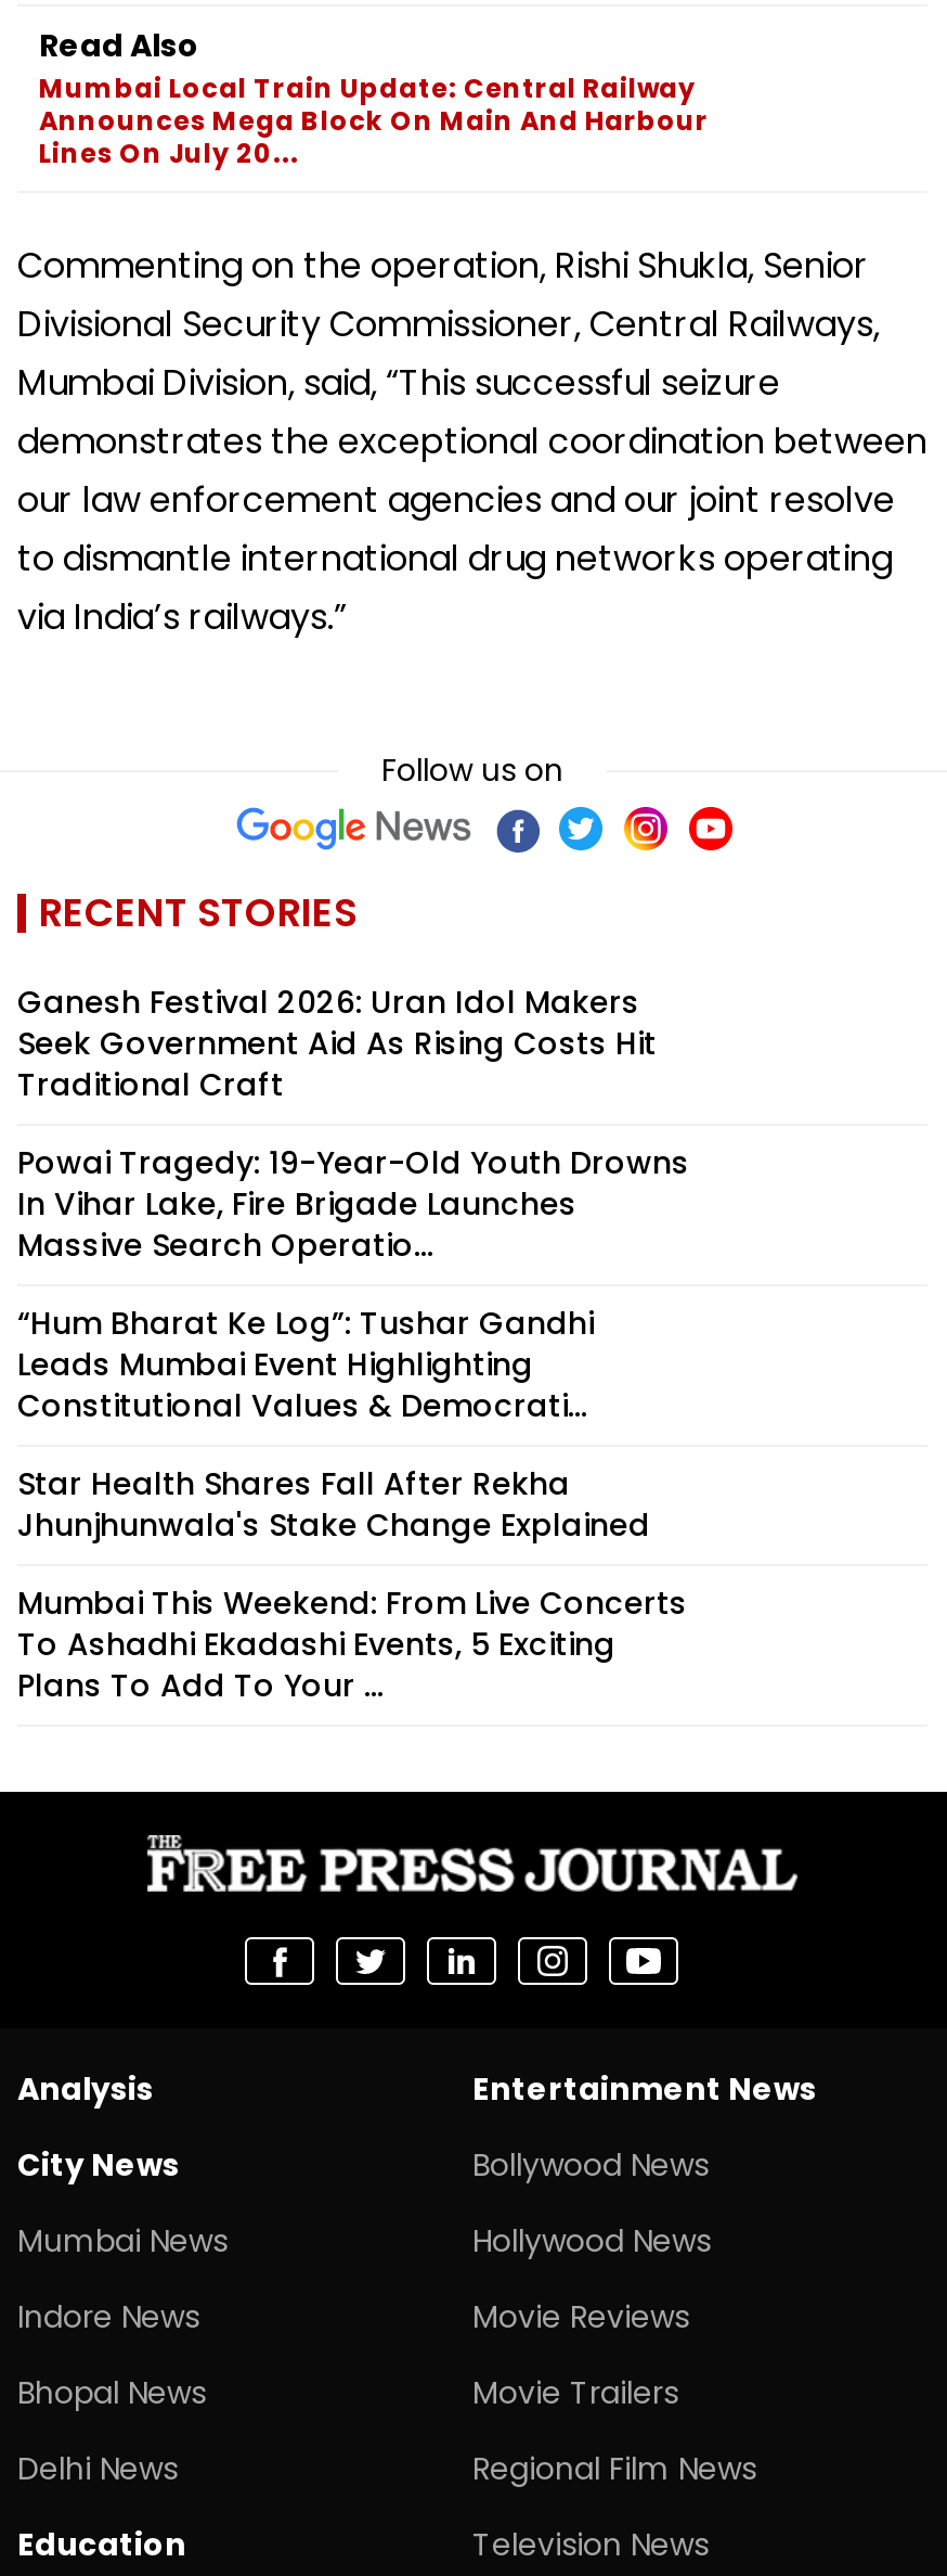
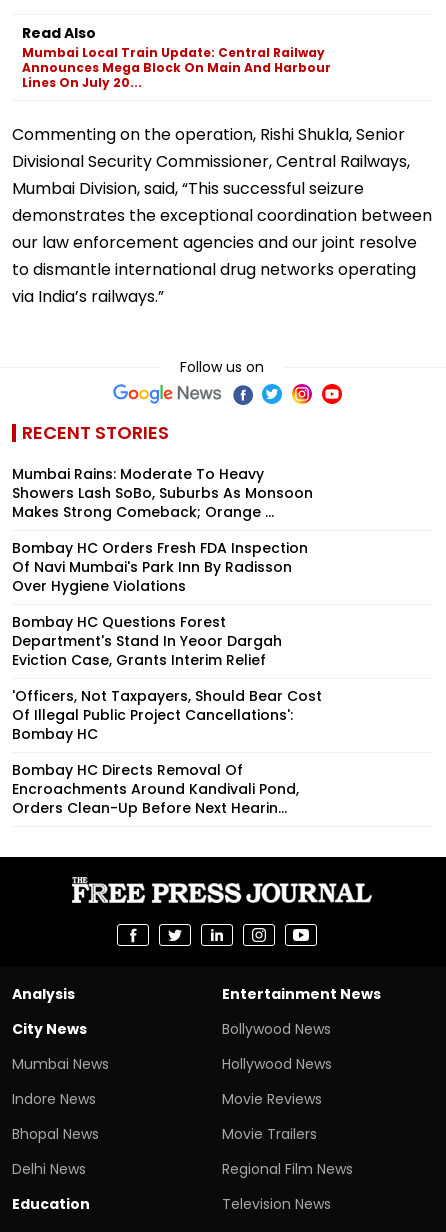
[17,981,657,1106] Ganesh Festival 2026: Uran Idol Makers | Seek Government Aid As Rising Costs Hit | Traditional Craft -> [12,464,313,522] Mumbai Rains: Moderate To Heavy | Showers Lash SoBo, Suburbs As Monsoon | Makes Strong Comeback; Orange ...
[17,1141,689,1267] Powai Tragedy: 19-Year-Old Youth Drowns | In Vihar Lake, Fire Brigade Launches | Massive Search Operatio... -> [12,538,308,596] Bombay HC Orders Fresh FDA Inspection | Of Navi Mumbai's Park Inn By Radisson | Over Hygiene Violations
[17,1302,594,1427] “Hum Bharat Ke Log”: Tushar Gandhi | Leads Mumbai Event Highlighting | Constitutional Values & Democrati... -> [12,612,282,670] Bombay HC Questions Forest | Department's Stand In Yeoor Dargah | Eviction Case, Grants Interim Relief
[17,1462,650,1547] Star Health Shares Fall After Rekha | Jhunjhunwala's Stake Change Explained -> [12,686,322,744] 'Officers, Not Taxpayers, Should Bear Cost | Of Illegal Public Project Cancellations': | Bombay HC
[17,1581,687,1707] Mumbai This Weekend: From Live Concerts | To Ashadhi Ekadashi Events, 5 Exciting | Plans To Add To Your ... -> [12,760,299,818] Bombay HC Directs Removal Of | Encroachments Around Kandivali Pond, | Orders Clean-Up Before Next Hearin...

